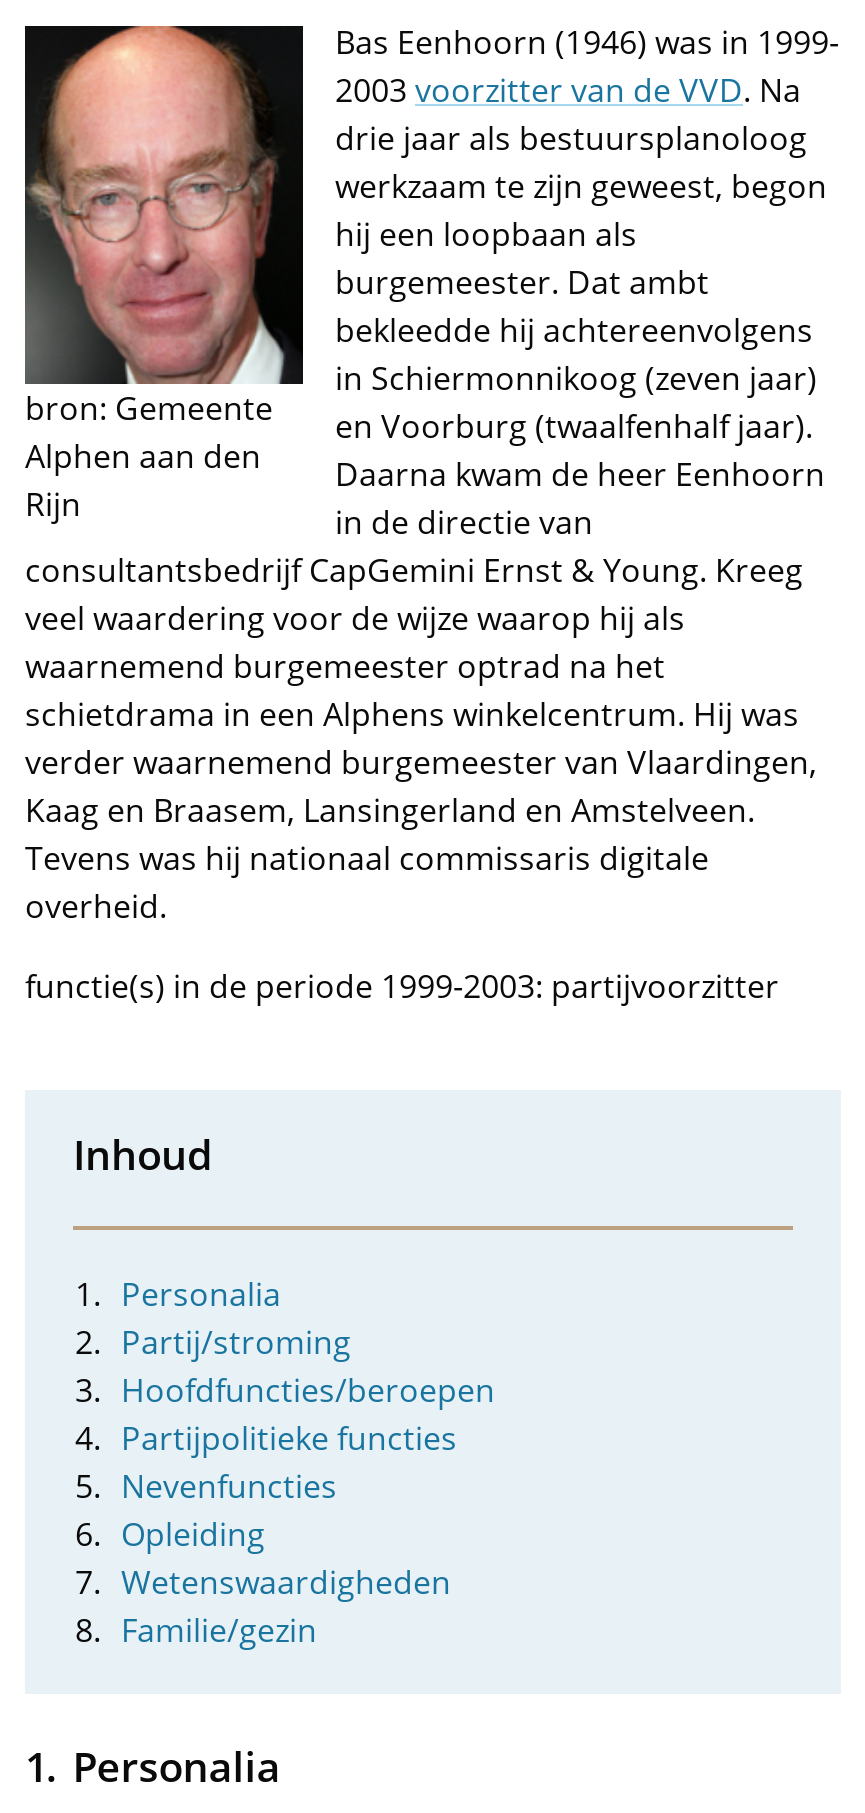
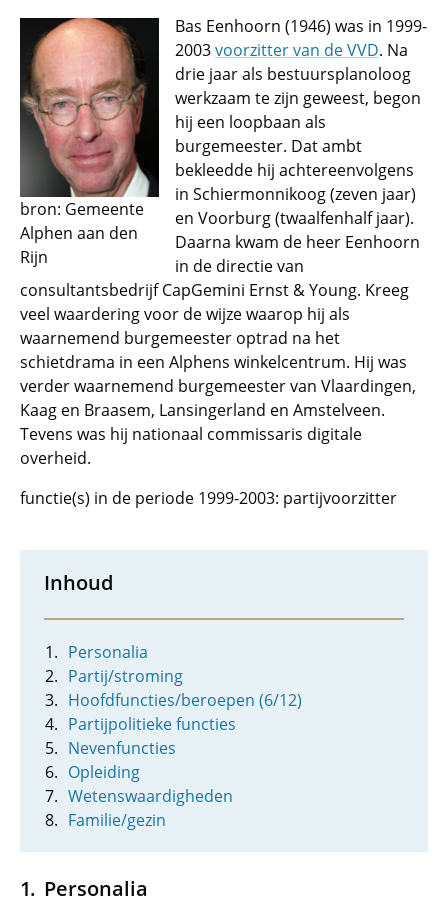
[121,1368,495,1412] Hoofdfuncties/beroepen -> [68,689,302,711] Hoofdfuncties/beroepen (6/12)

